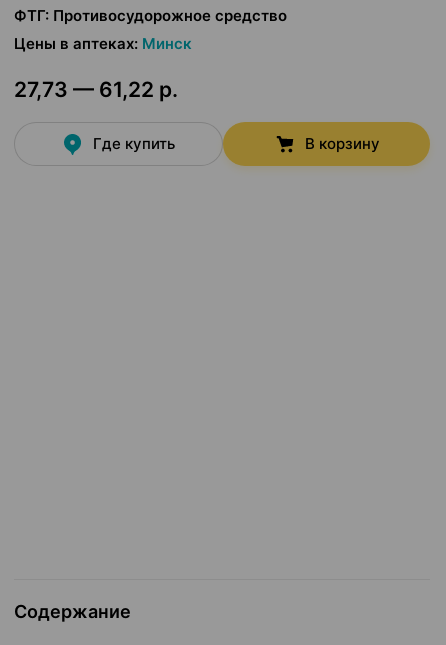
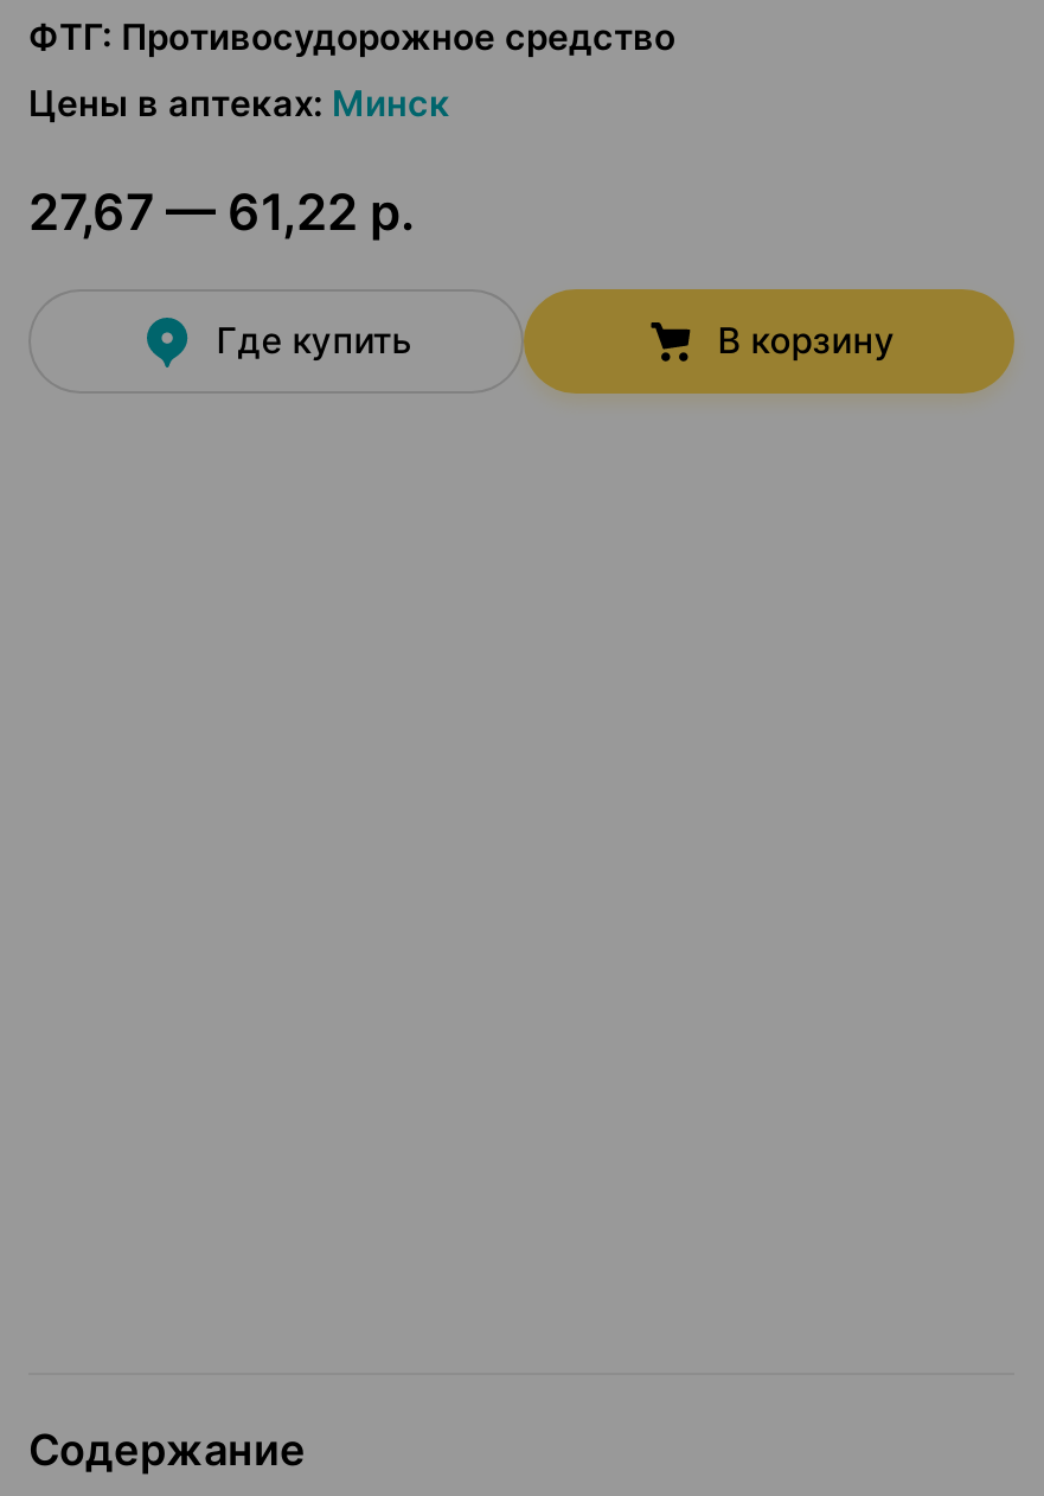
[14,77,178,102] 27,73 — 61,22 р. -> [28,183,415,242] 27,67 — 61,22 р.

